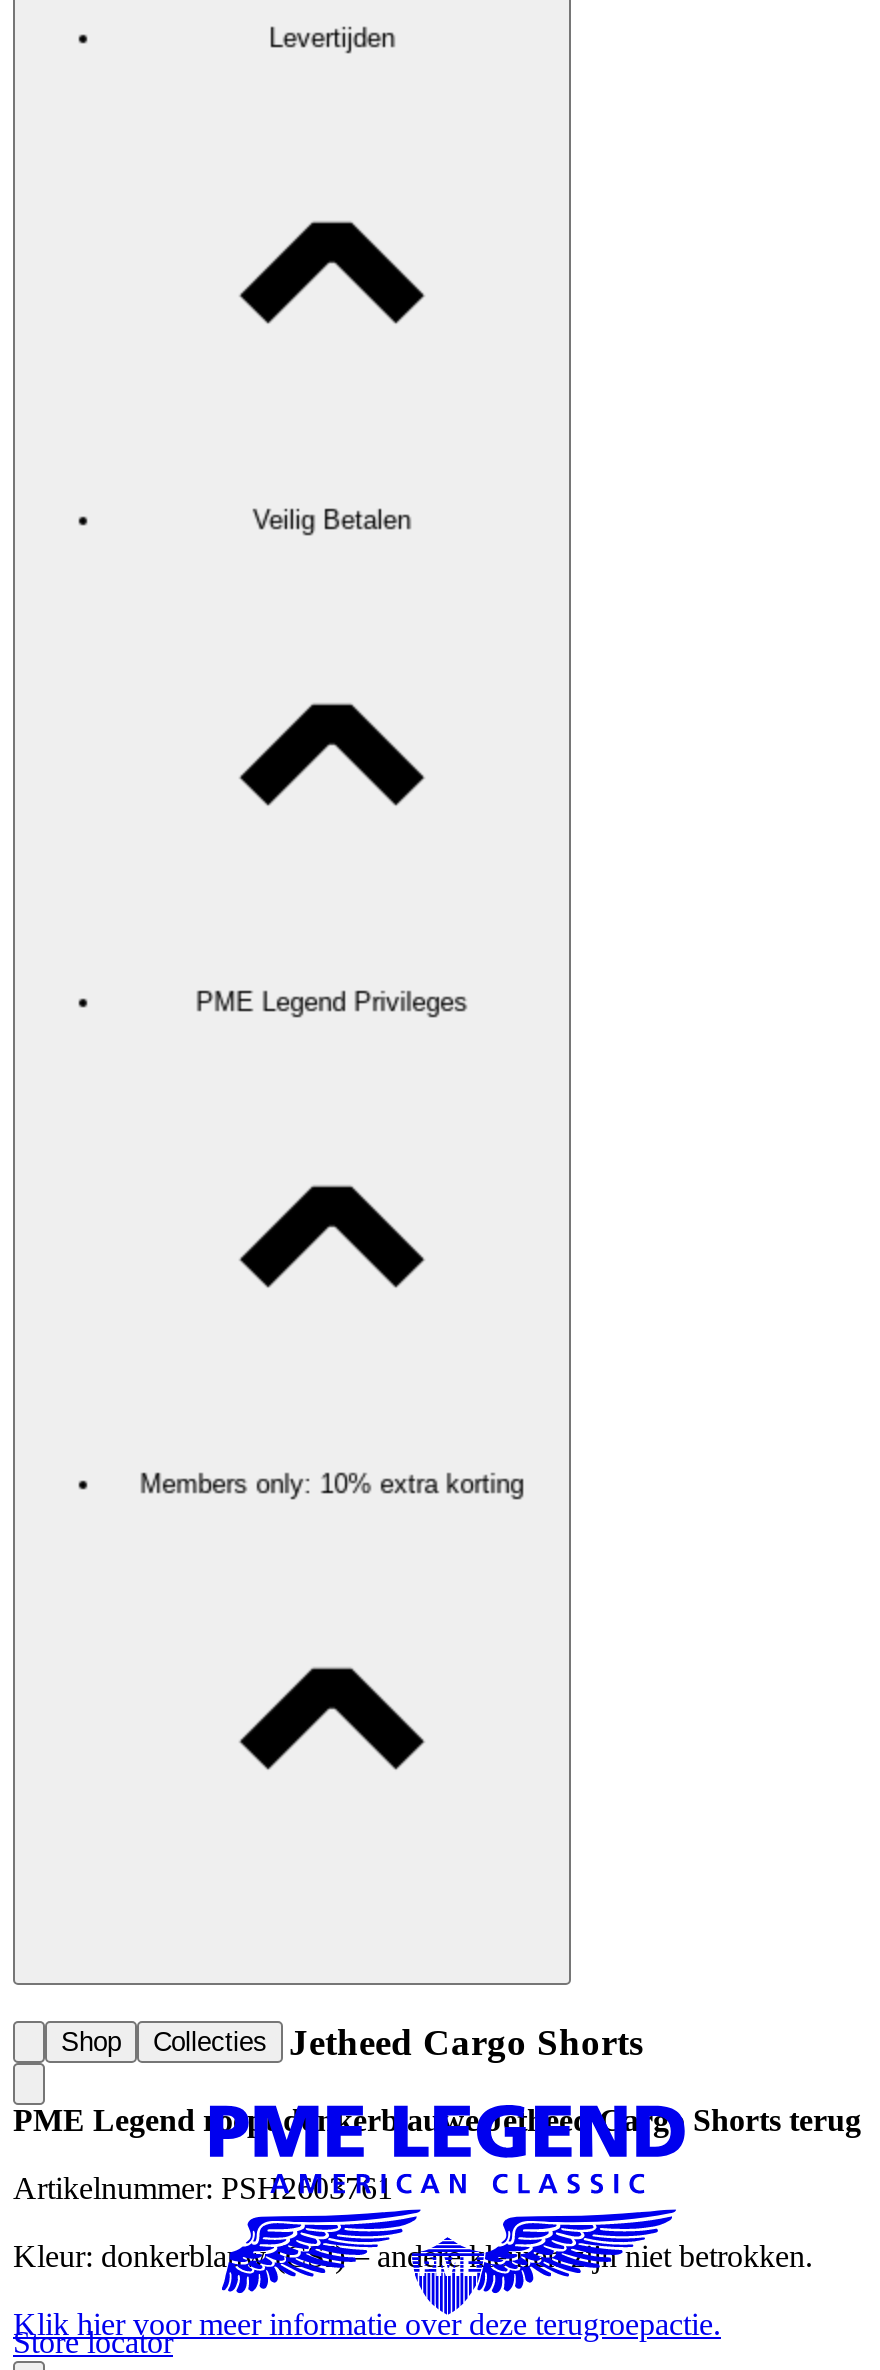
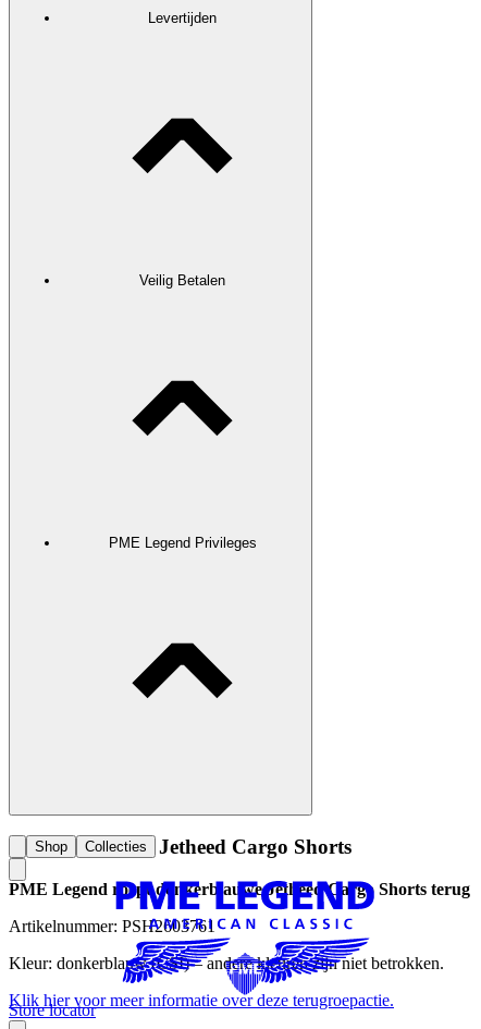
[140,1470,524,1500] Members only: 10% extra korting -> none

